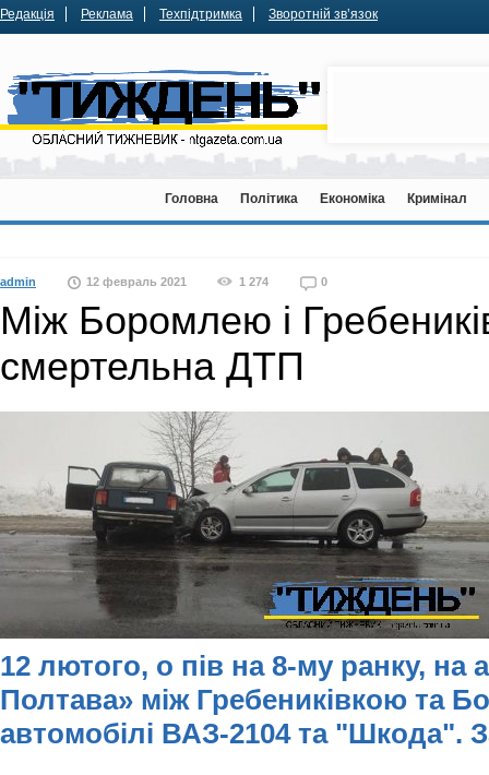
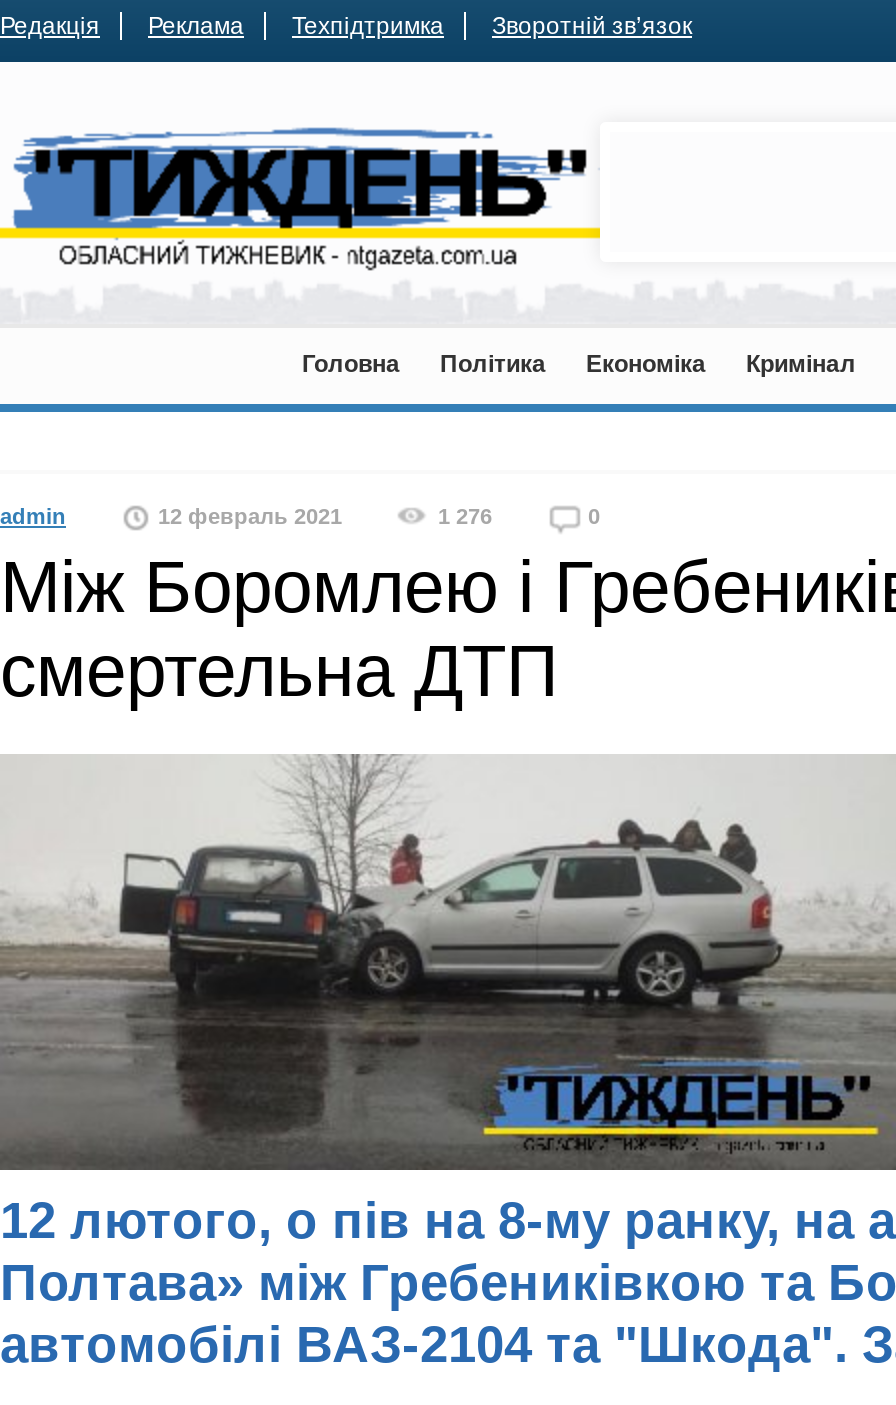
[239,275,269,288] 1 274 -> [438,504,492,528] 1 276

